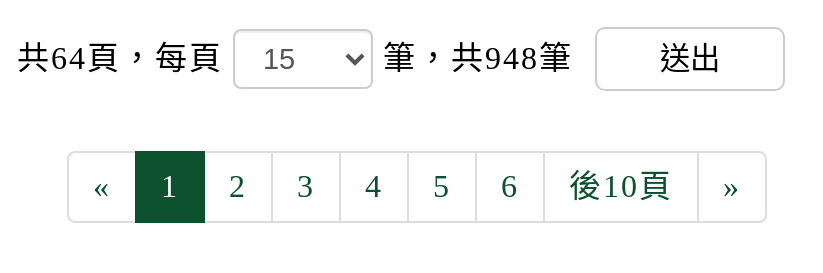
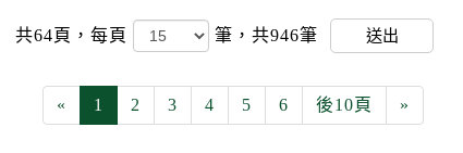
[373,41,583,75] 筆，共948筆 -> [209,26,324,44] 筆，共946筆

